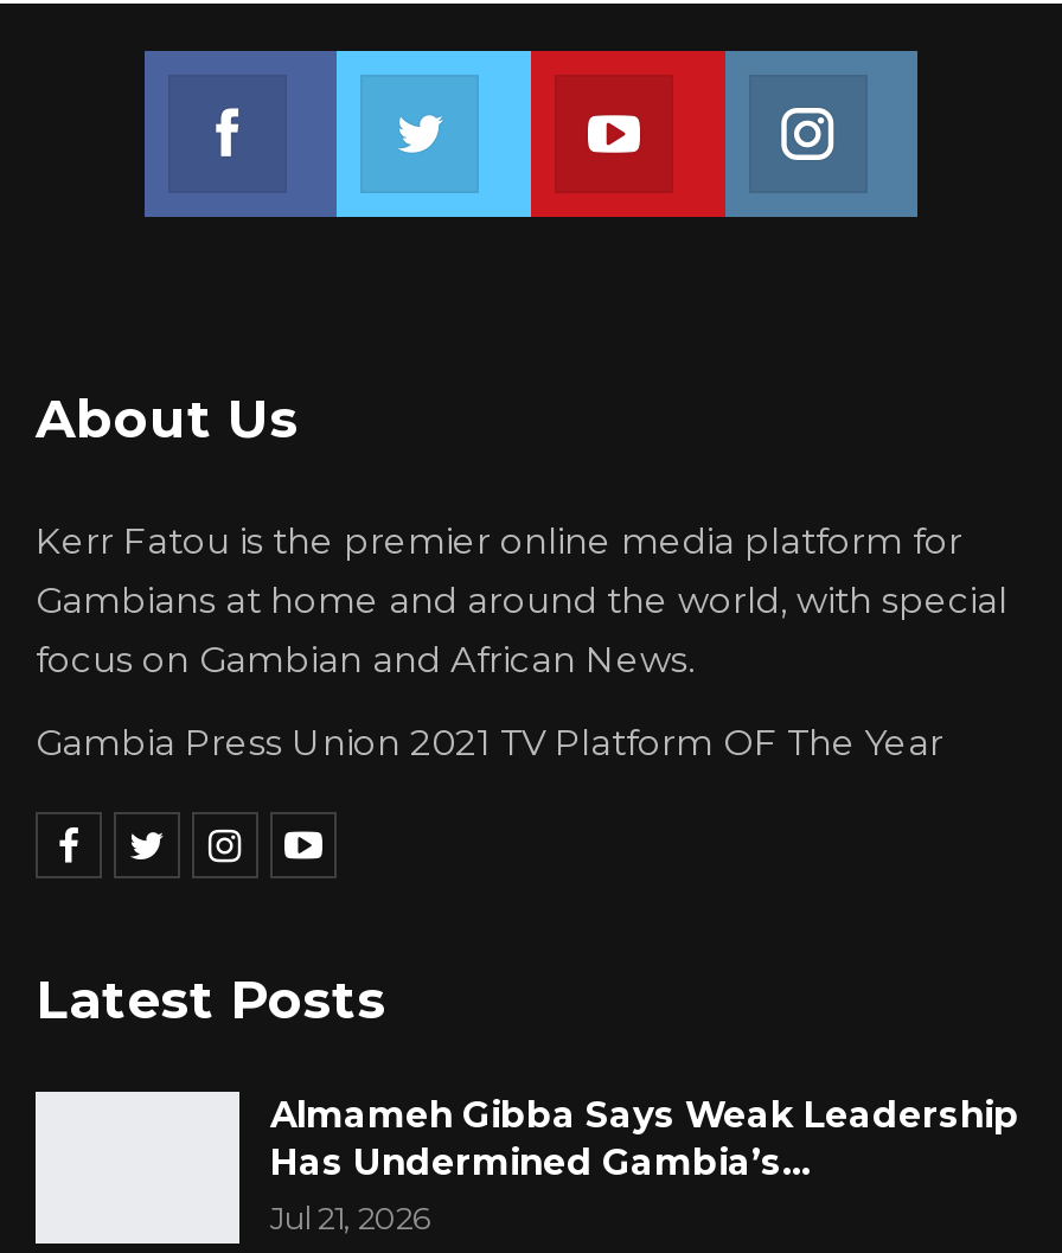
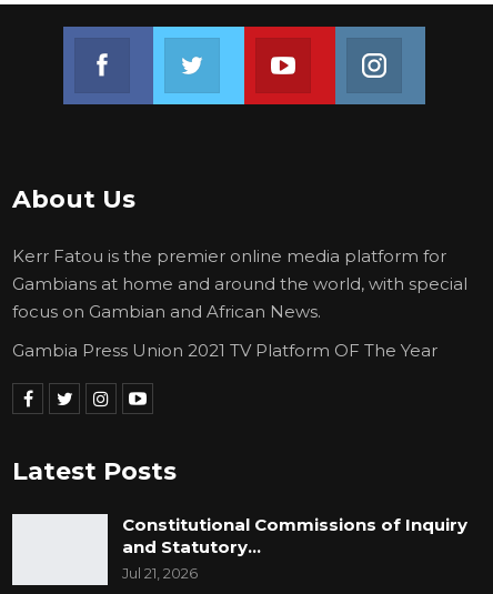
[270,1093,1019,1185] Almameh Gibba Says Weak Leadership | Has Undermined Gambia’s… -> [122,515,467,558] Constitutional Commissions of Inquiry | and Statutory…

